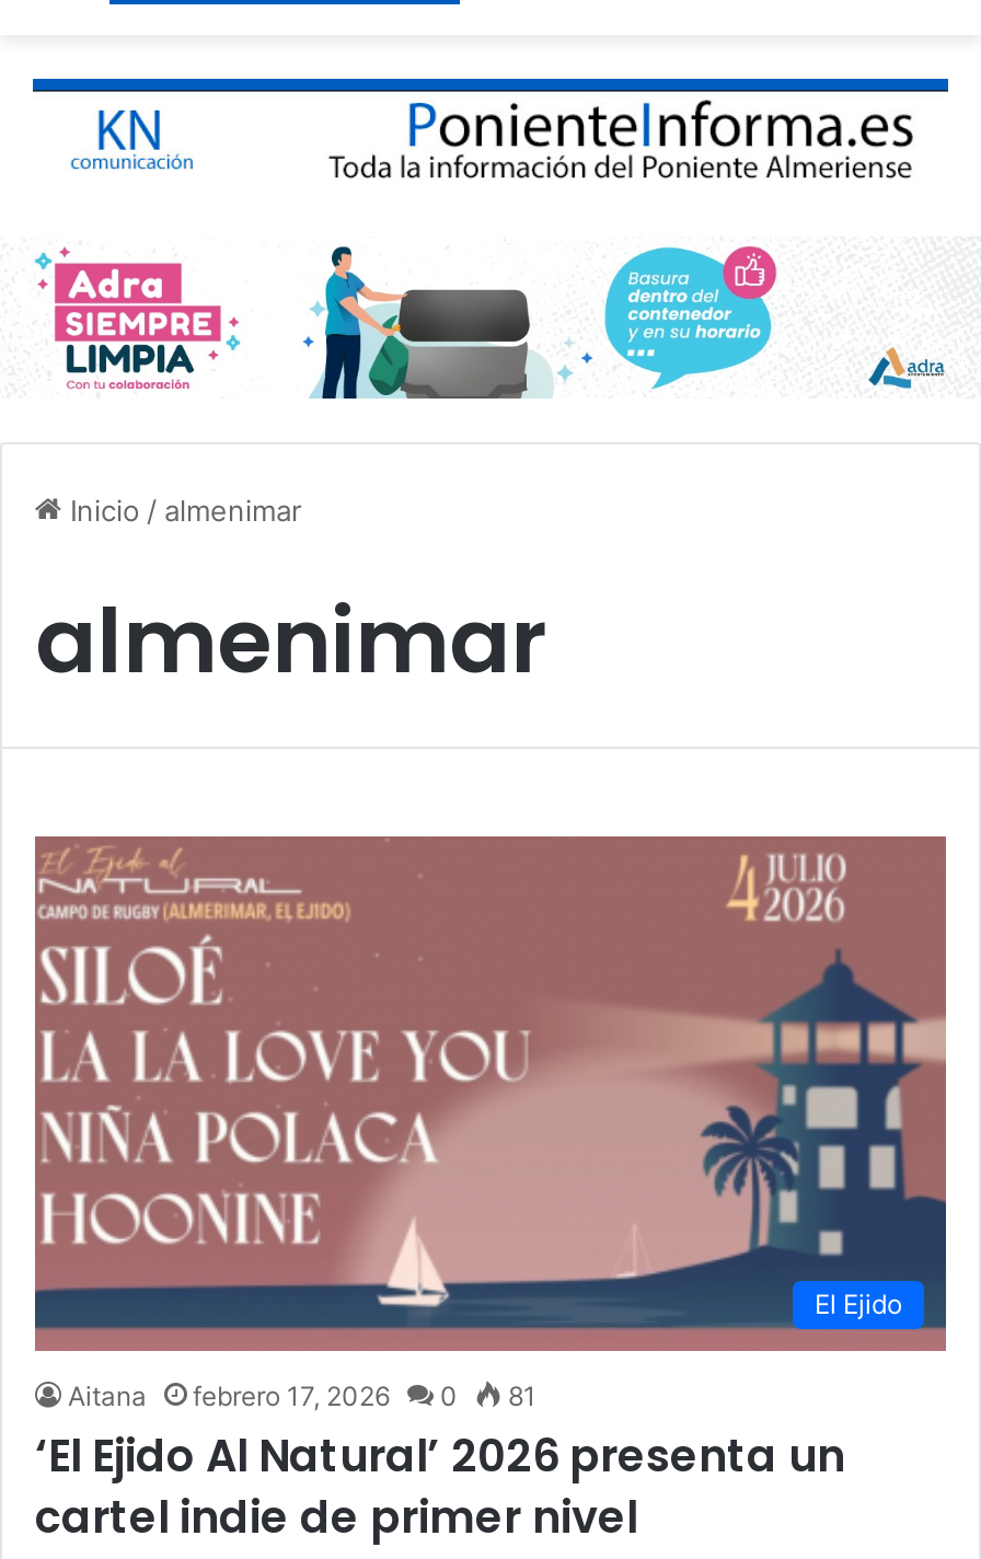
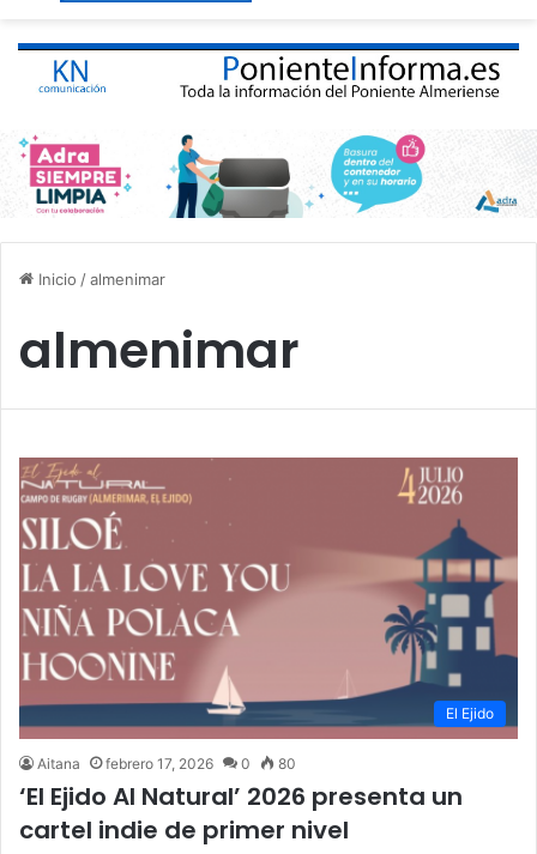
[68,1379,536,1412] Aitana febrero 17, 2026 0 81 -> [37,755,296,773] Aitana febrero 17, 2026 0 80

